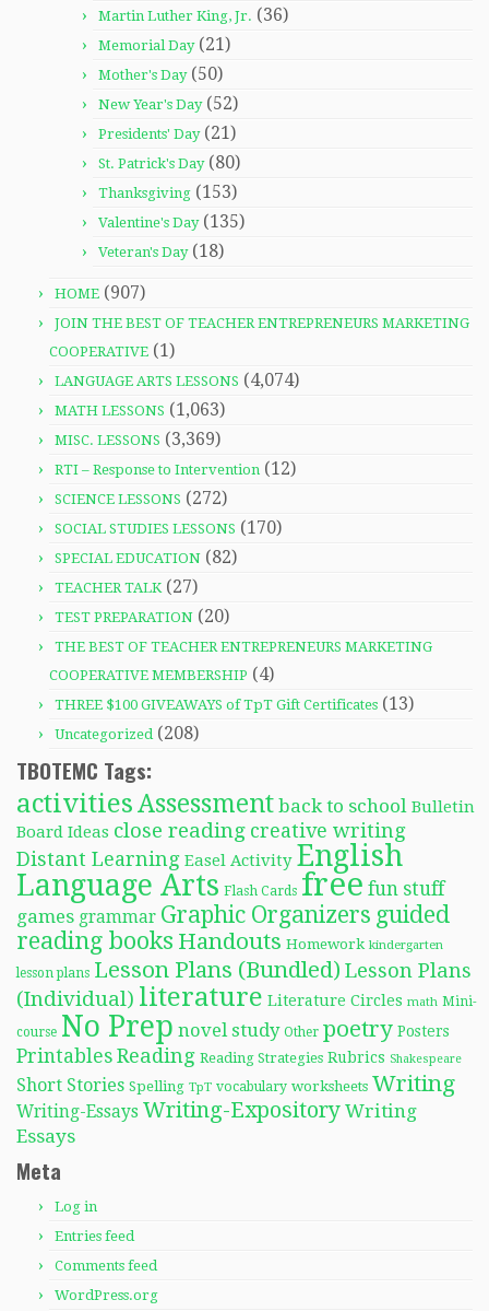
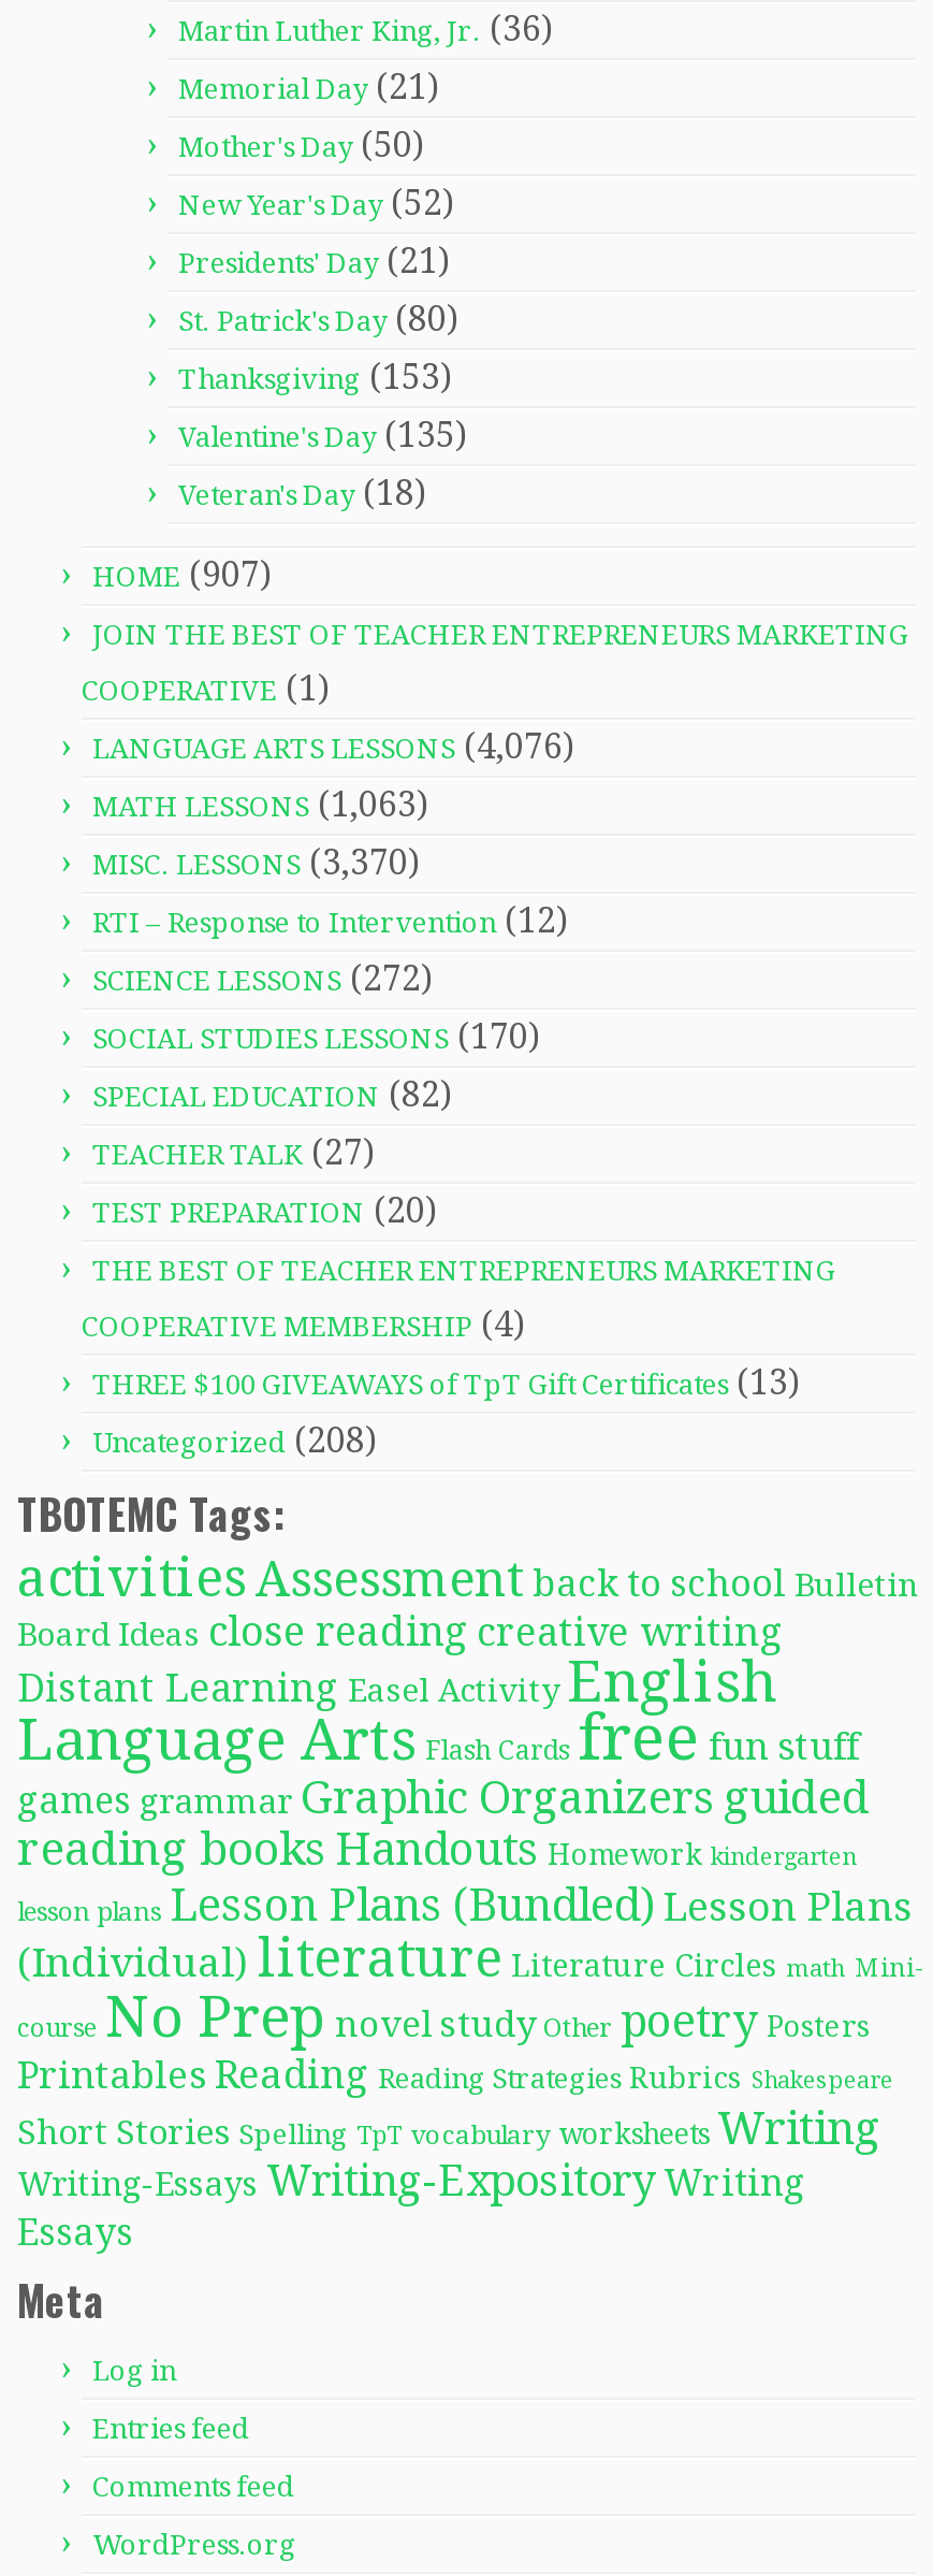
[55,370,299,390] LANGUAGE ARTS LESSONS (4,074) -> [92,726,573,767] LANGUAGE ARTS LESSONS (4,076)
[55,429,220,449] MISC. LESSONS (3,369) -> [92,842,419,883] MISC. LESSONS (3,370)

